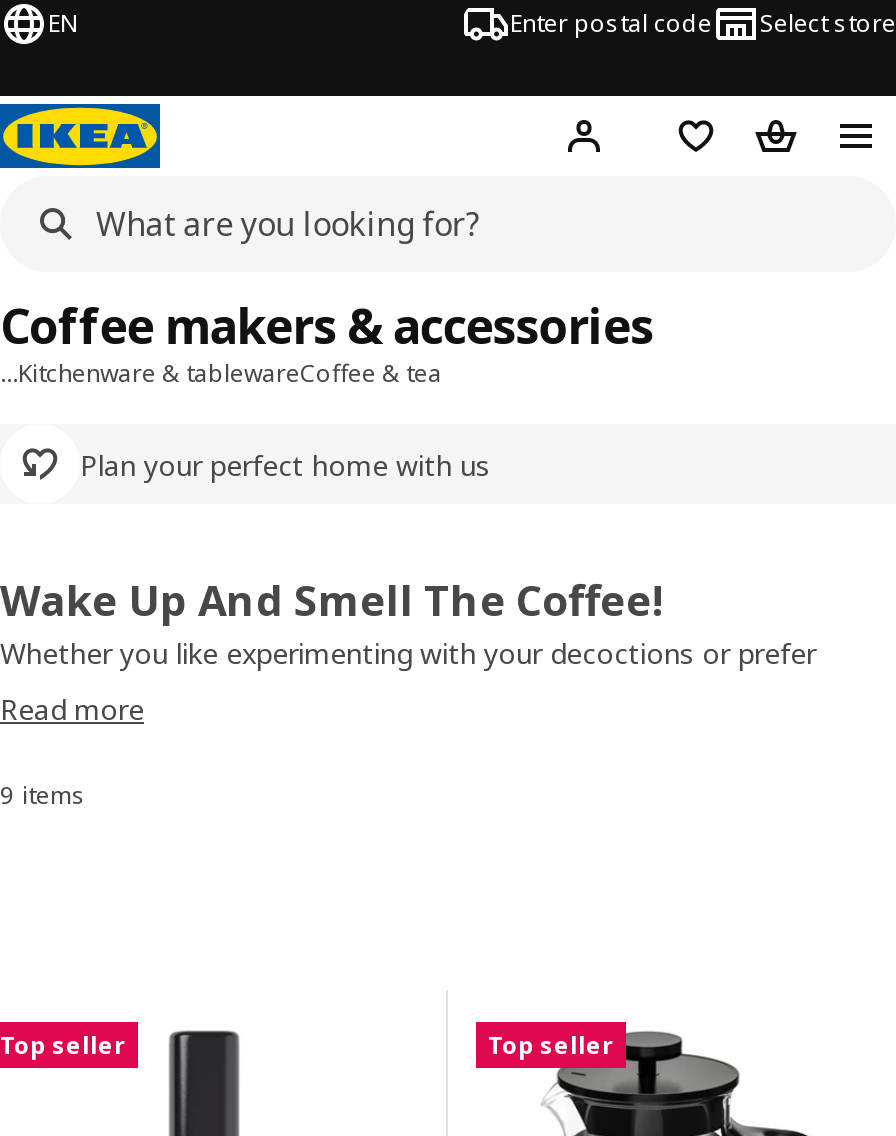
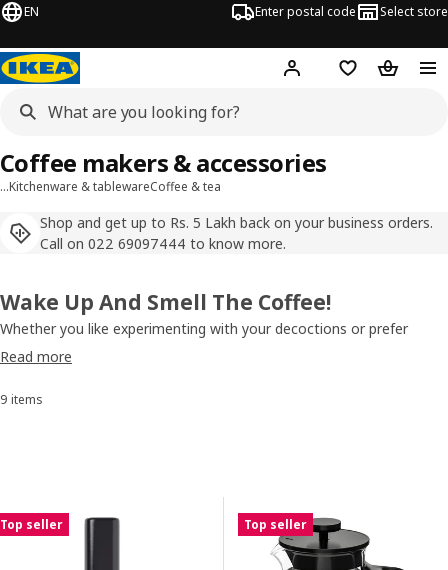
[80,445,490,483] Plan your perfect home with us -> [40,213,433,253] Shop and get up to Rs. 5 Lakh back on your business orders. | Call on 022 69097444 to know more.

